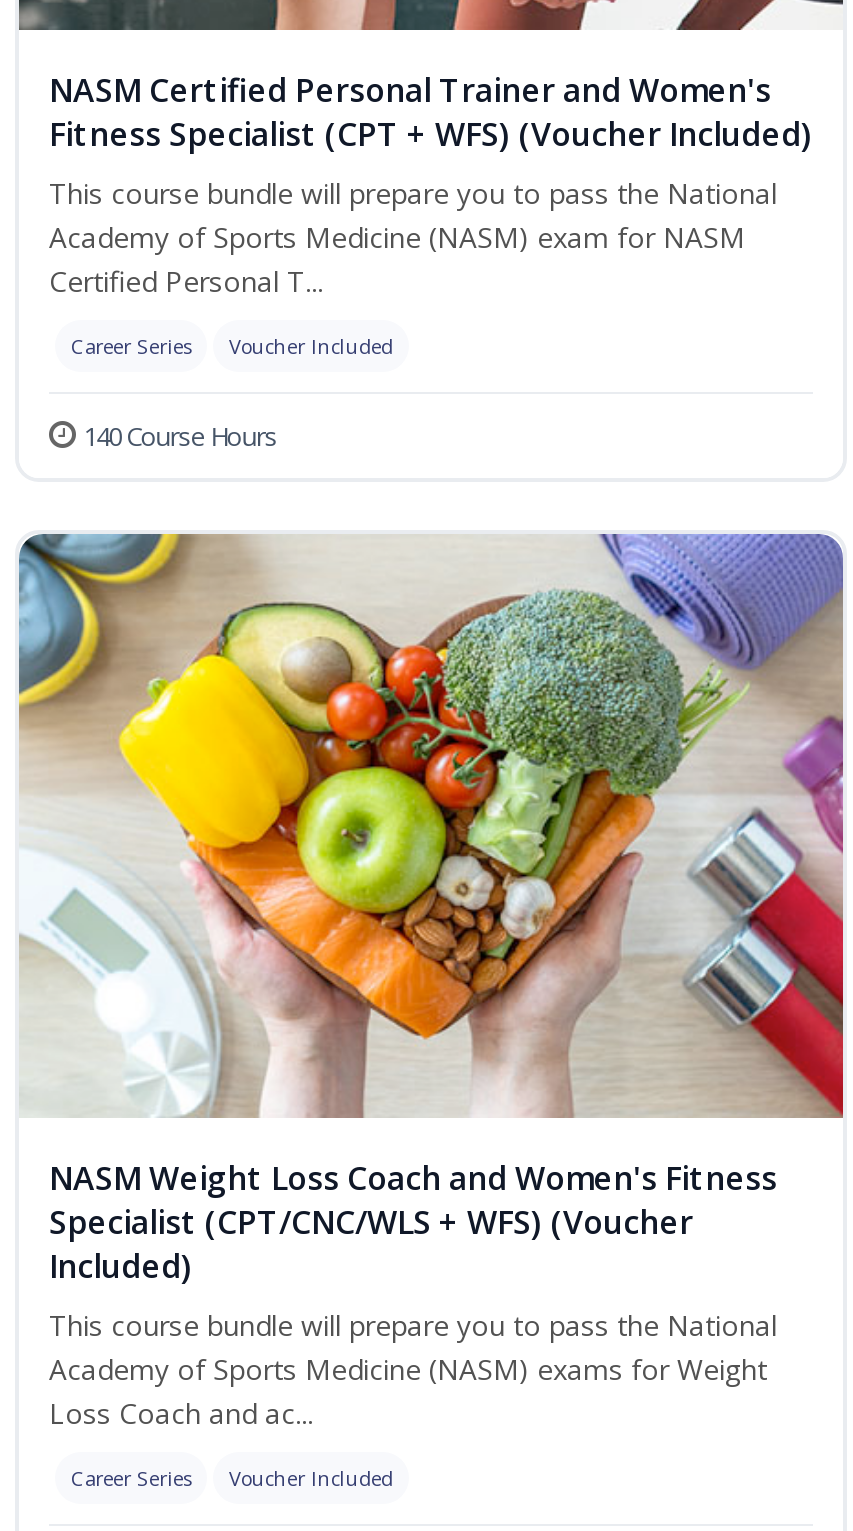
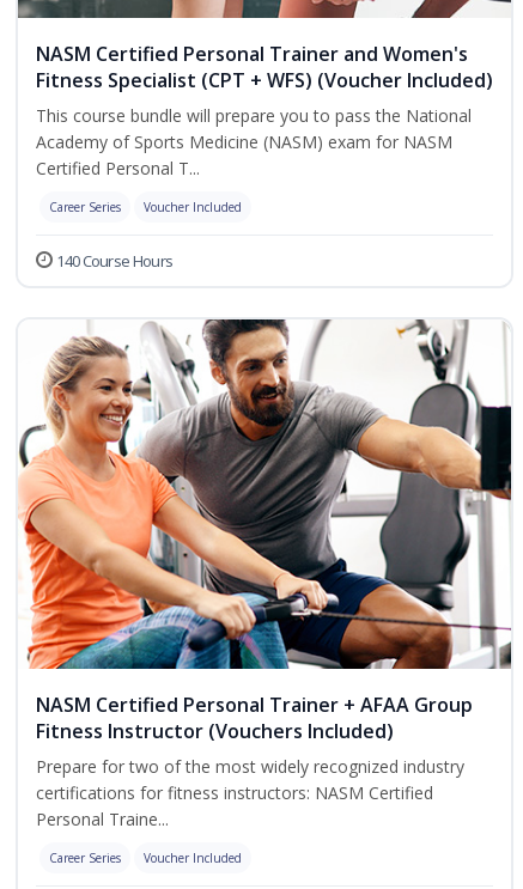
[17,532,845,1433] [image] | NASM Weight Loss Coach and Women's Fitness | Specialist (CPT/CNC/WLS + WFS) (Voucher | Included) | This course bundle will prepare you to pass the National | Academy of Sports Medicine (NASM) exams for Weight | Loss Coach and ac... -> [18,318,512,831] [image] | NASM Certified Personal Trainer + AFAA Group | Fitness Instructor (Vouchers Included) | Prepare for two of the most widely recognized industry | certifications for fitness instructors: NASM Certified | Personal Traine...

